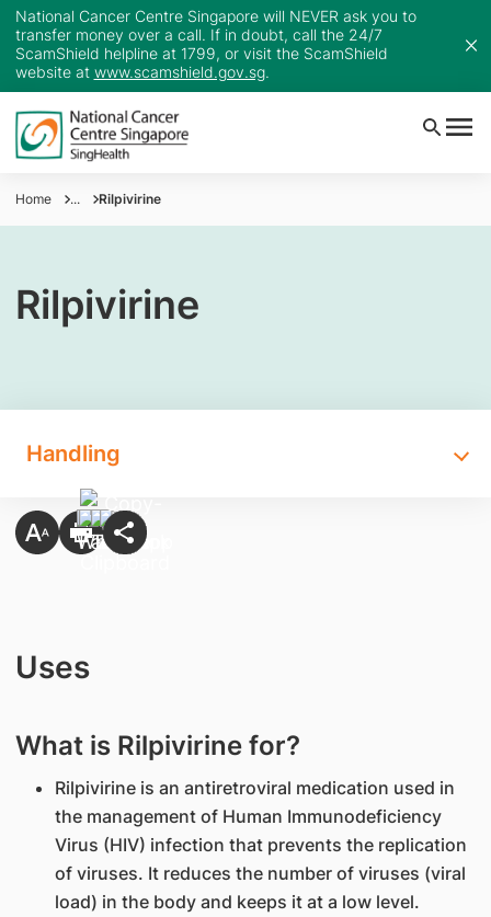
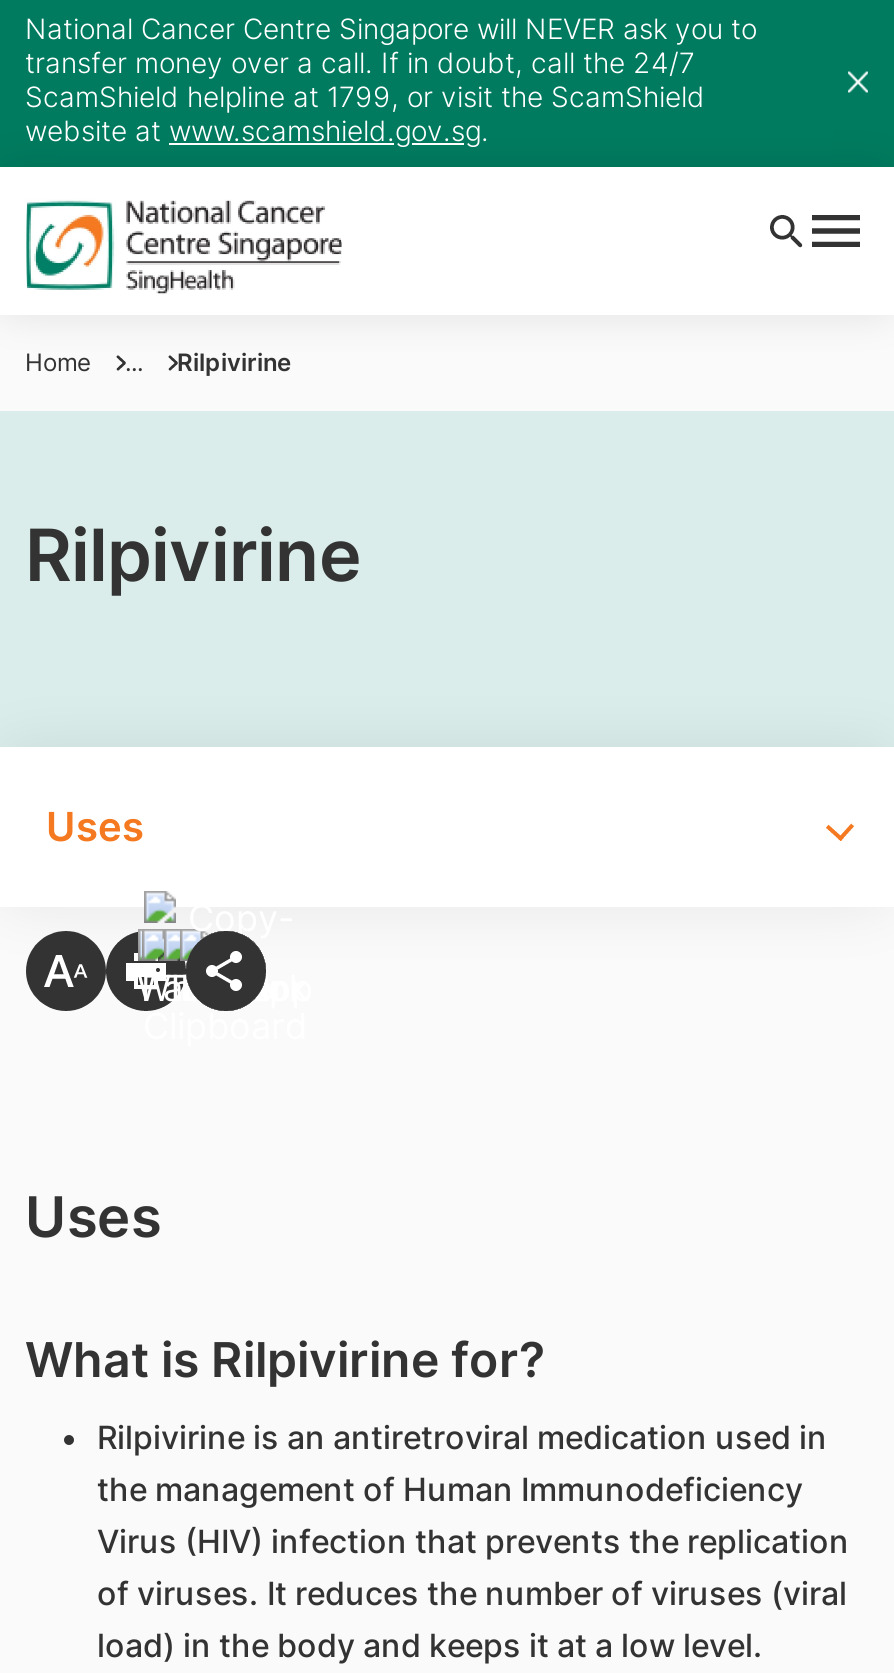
[26,440,121,467] Handling -> [46,803,144,851] Uses

